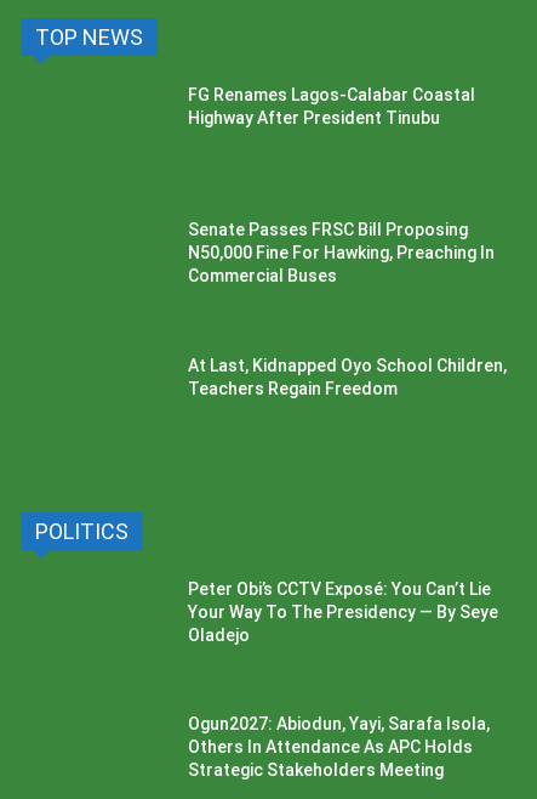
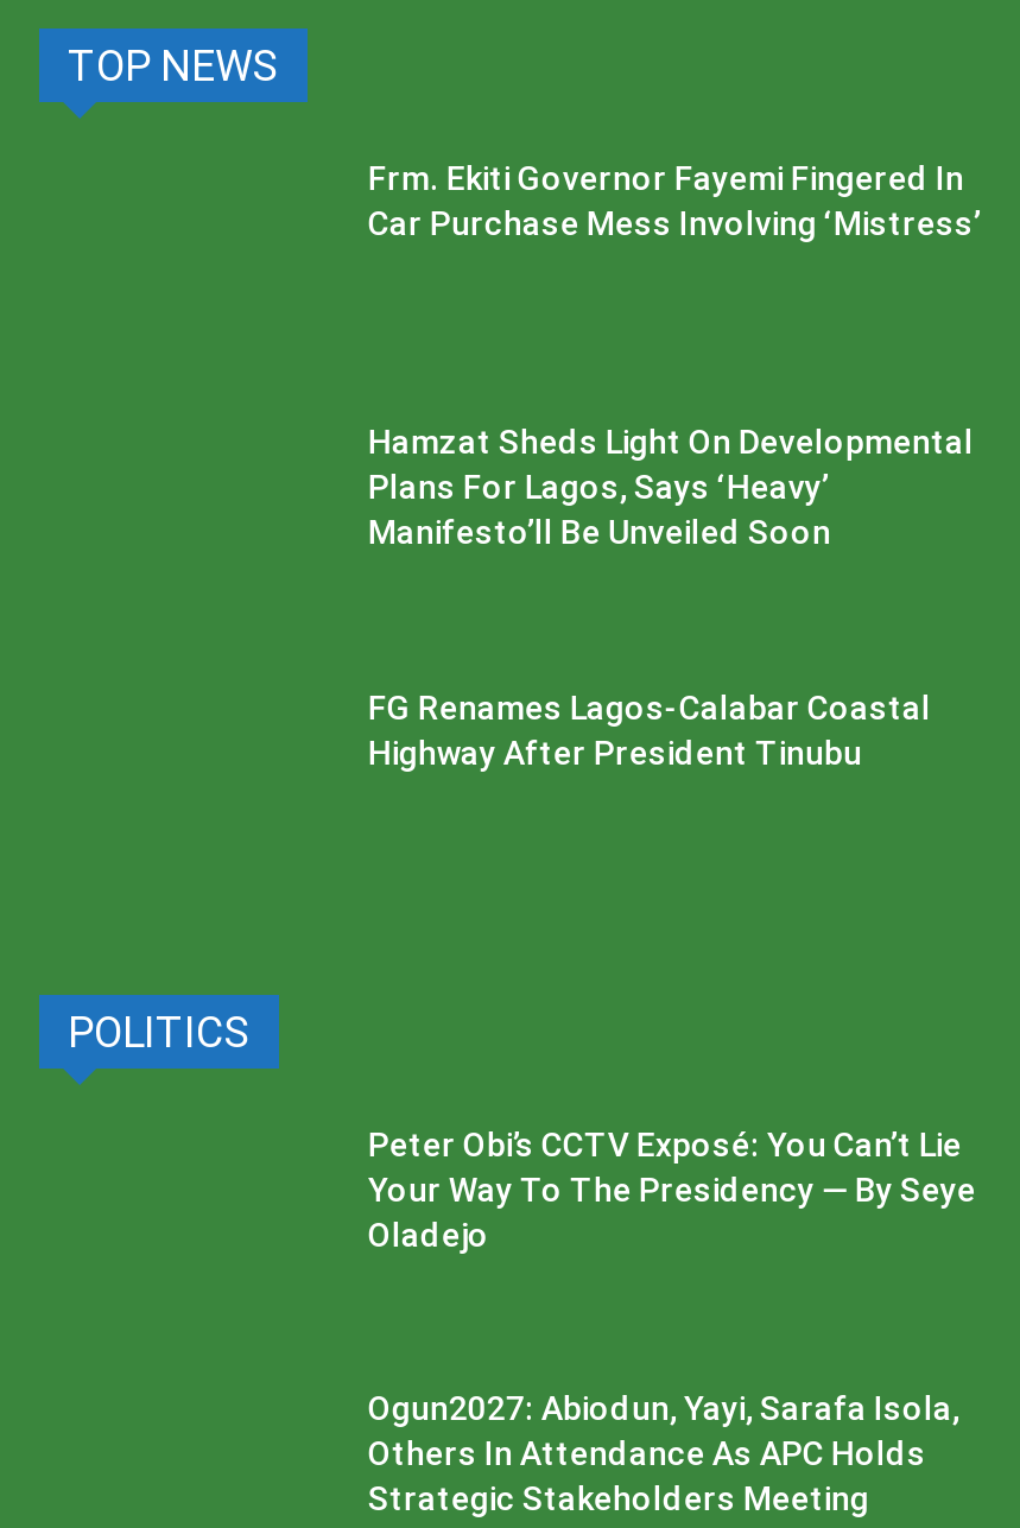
none -> [368,159,981,242] Frm. Ekiti Governor Fayemi Fingered In | Car Purchase Mess Involving ‘Mistress’
none -> [368,424,973,552] Hamzat Sheds Light On Developmental | Plans For Lagos, Says ‘Heavy’ | Manifesto’ll Be Unveiled Soon
moved [188,85,476,127] -> [368,689,931,772]: FG Renames Lagos-Calabar Coastal | Highway After President Tinubu
[188,220,495,286] Senate Passes FRSC Bill Proposing | N50,000 Fine For Hawking, Preaching In | Commercial Buses -> none
[188,356,507,398] At Last, Kidnapped Oyo School Children, | Teachers Regain Freedom -> none

